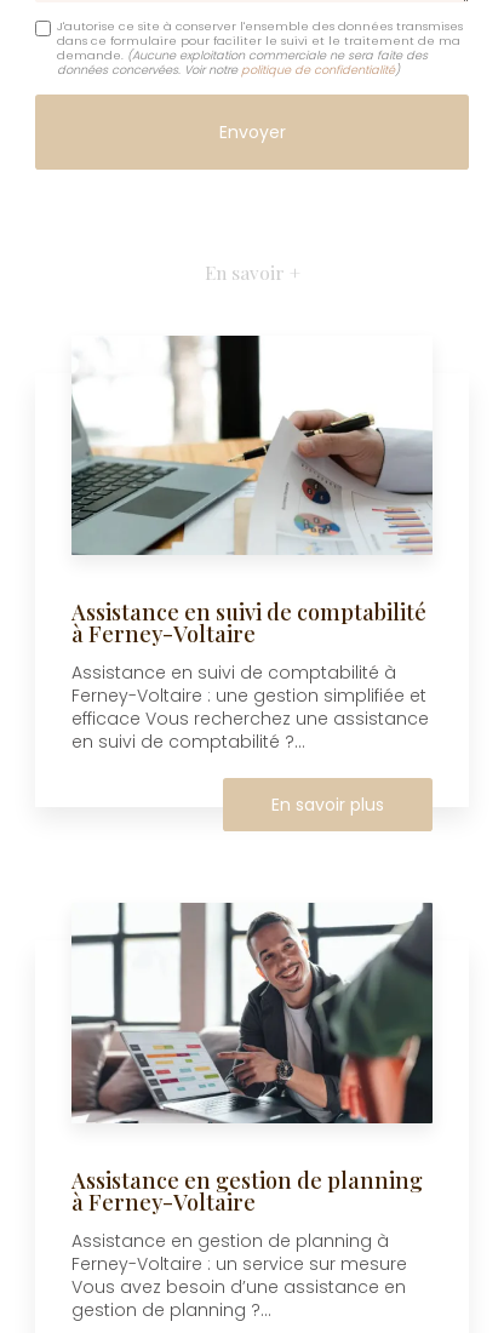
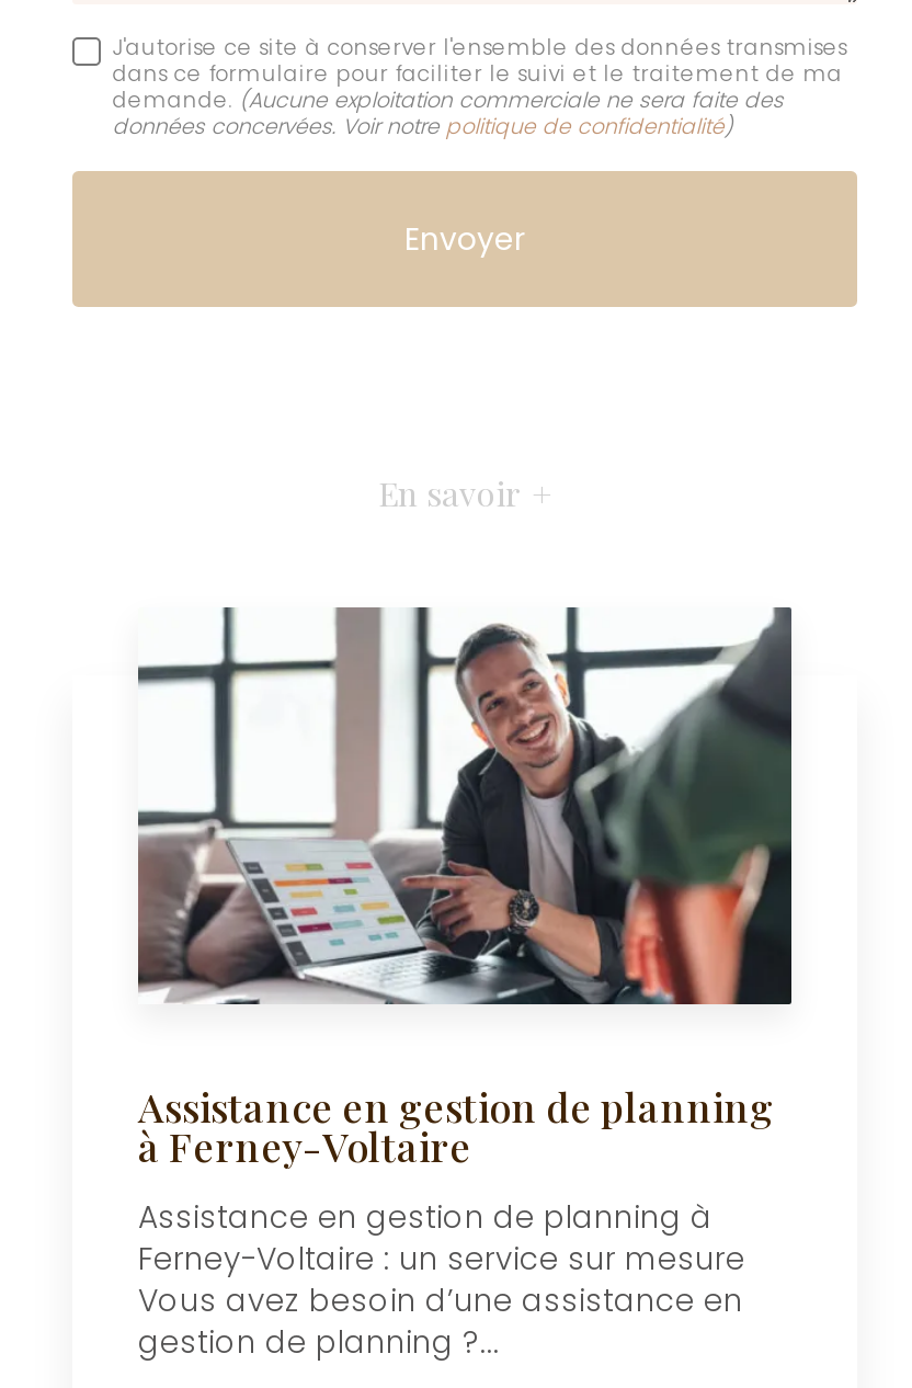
[70,334,433,817] [image] | Assistance en suivi de comptabilité | à Ferney-Voltaire | Assistance en suivi de comptabilité à | Ferney-Voltaire : une gestion simplifiée et | efficace Vous recherchez une assistance | en suivi de comptabilité ?... | En savoir plus -> none

